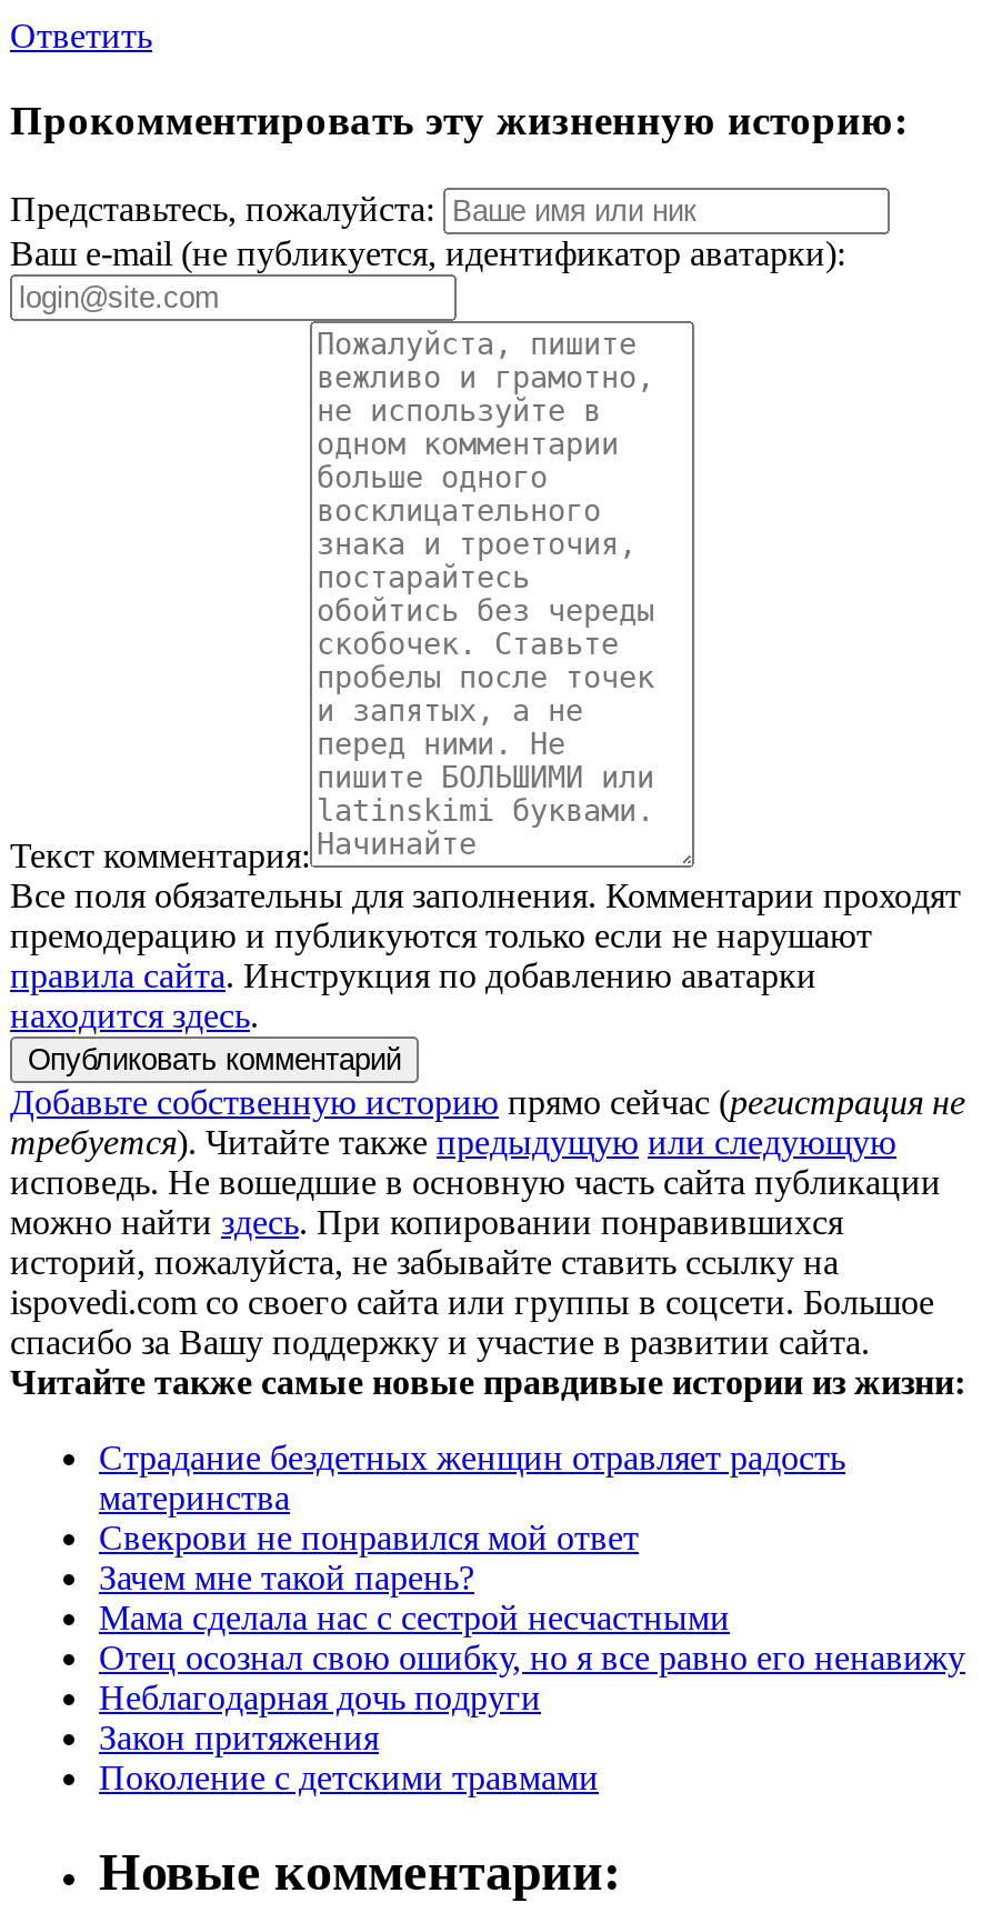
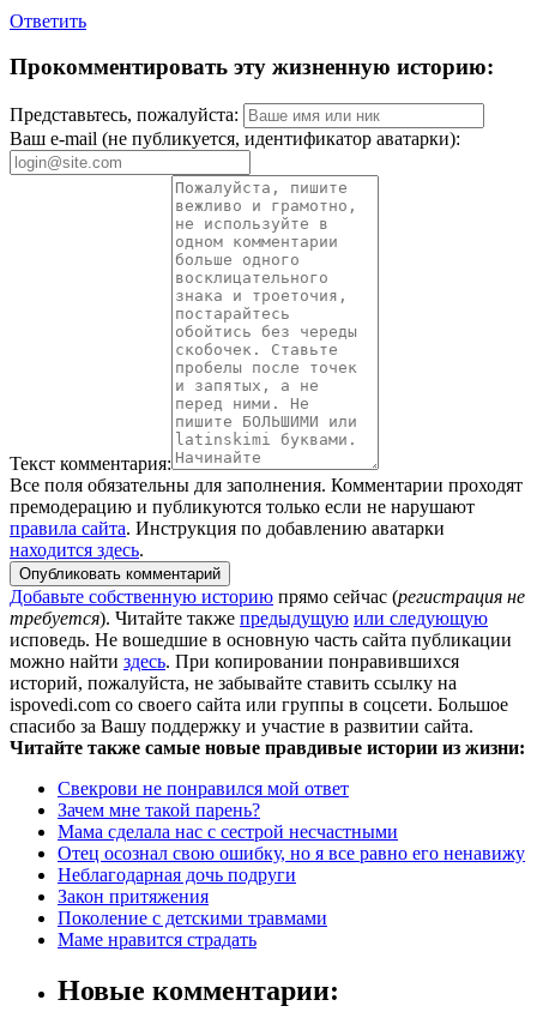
[99,1439,845,1517] Страдание бездетных женщин отравляет радость | материнства -> none
moved [99,1519,965,1797] -> [58,778,525,928]: Свекрови не понравился мой ответ | Зачем мне такой парень? | Мама сделала нас с сестрой несчастными | Отец осознал свою ошибку, но я все равно его ненавижу | Неблагодарная дочь подруги | Закон притяжения | Поколение с детскими травмами
none -> [58,929,257,950] Маме нравится страдать

